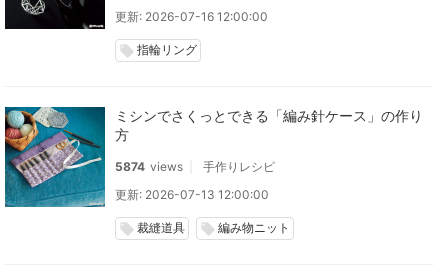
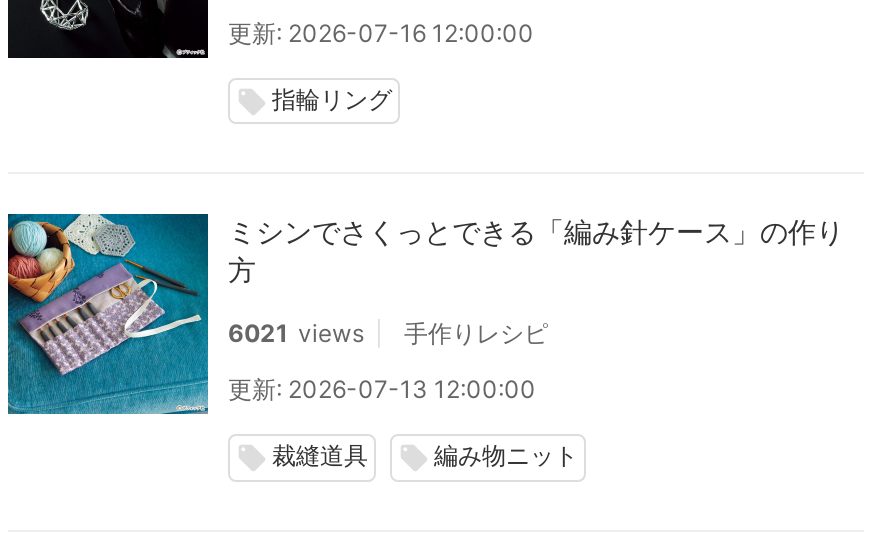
[115,159,275,174] 5874 views 手作りレシピ -> [228,318,548,348] 6021 views 手作りレシピ

